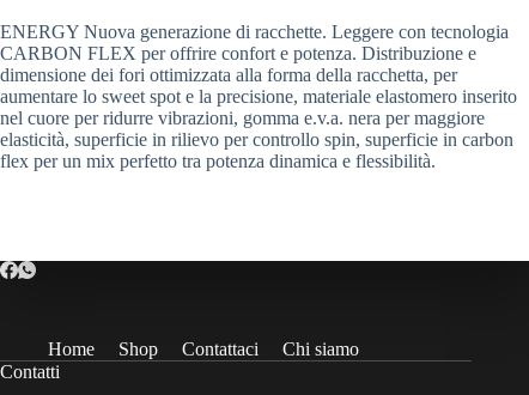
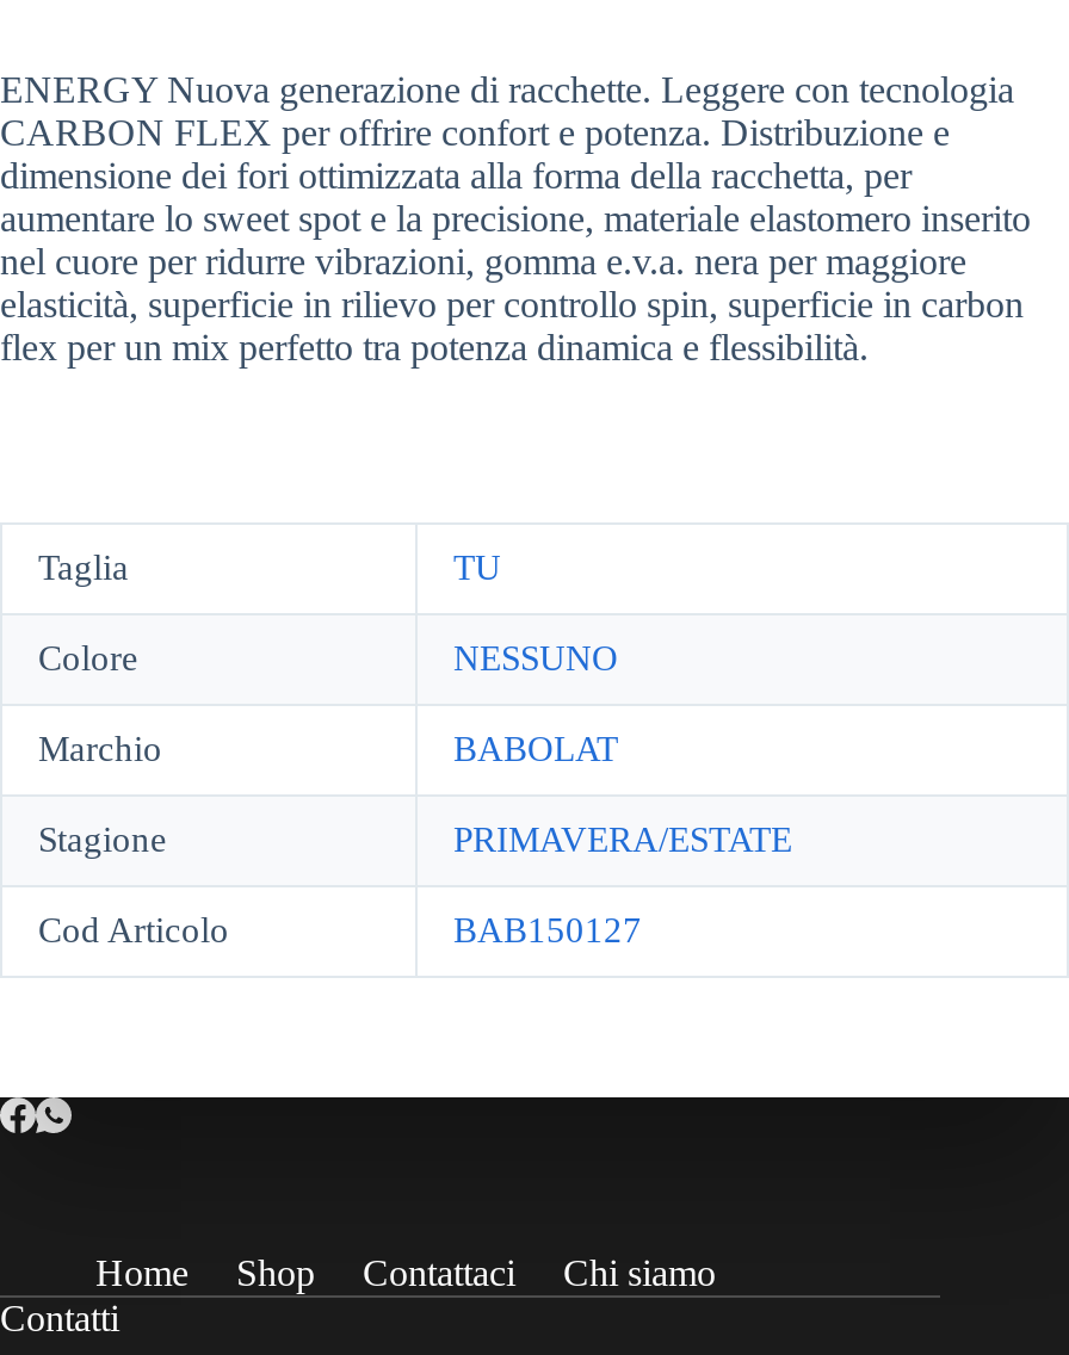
none -> [38,549,792,950] Taglia | TU | Colore | NESSUNO | Marchio | BABOLAT | Stagione | PRIMAVERA/ESTATE | Cod Articolo | BAB150127

